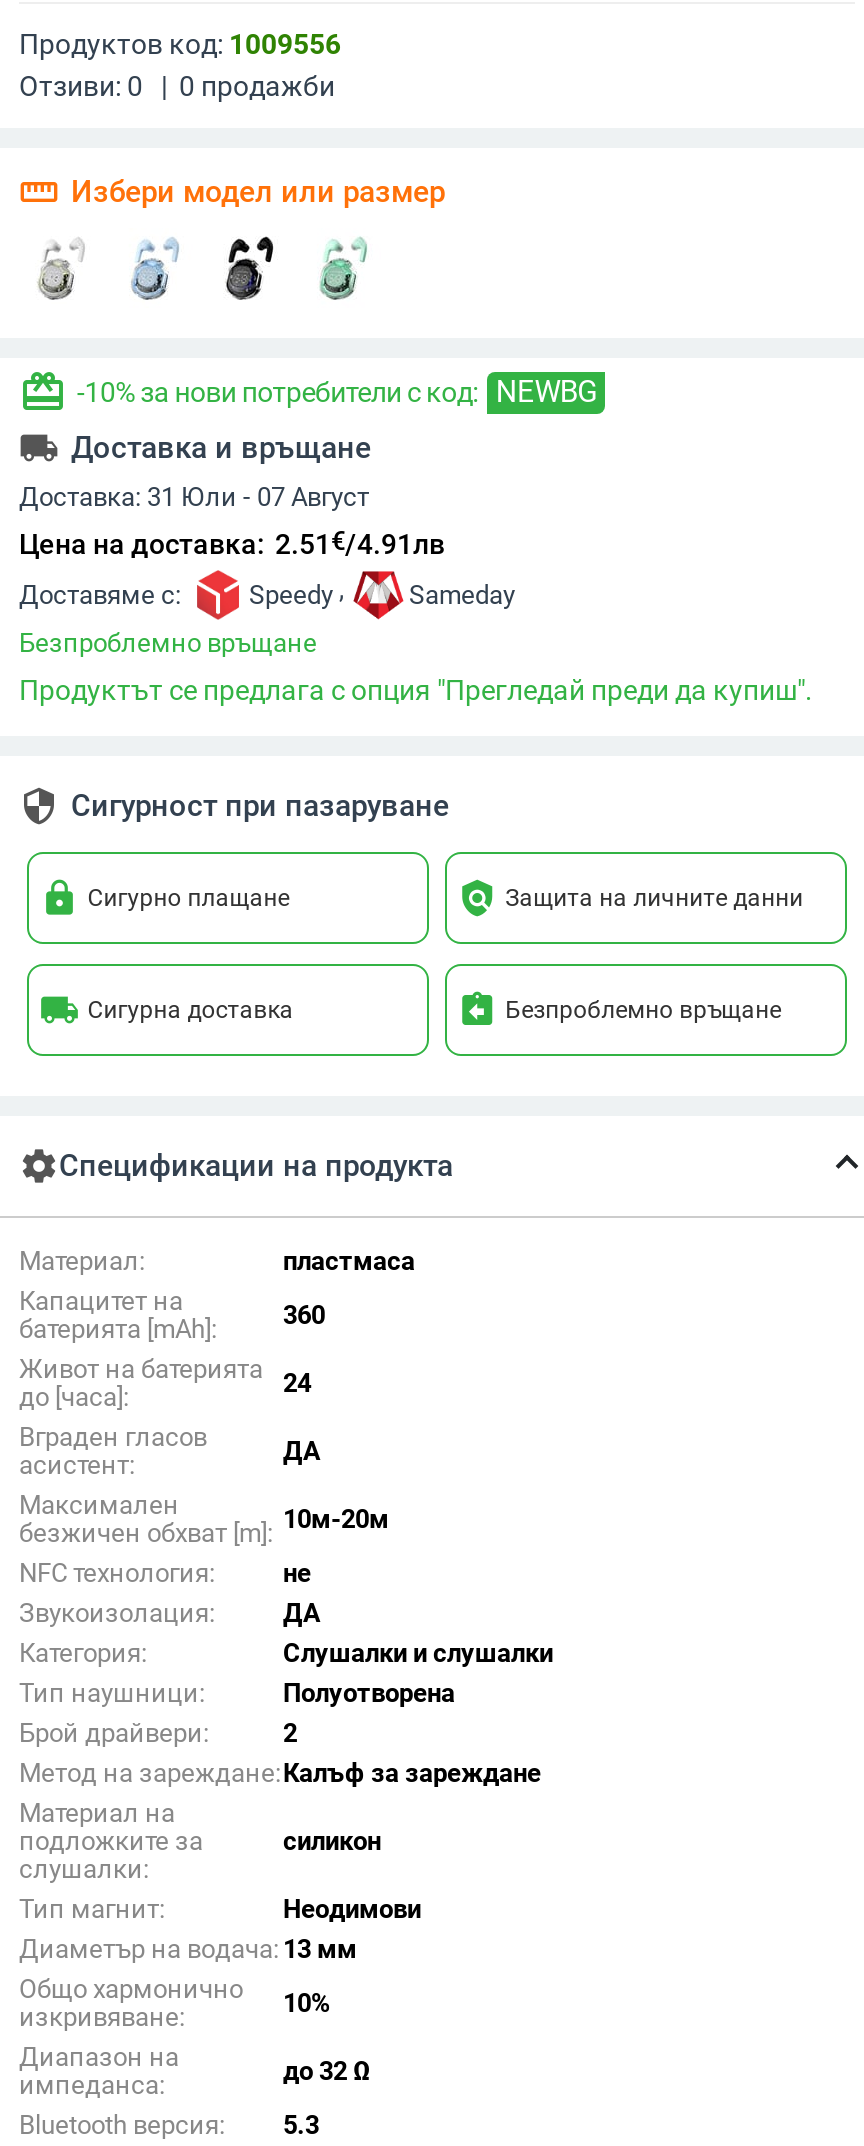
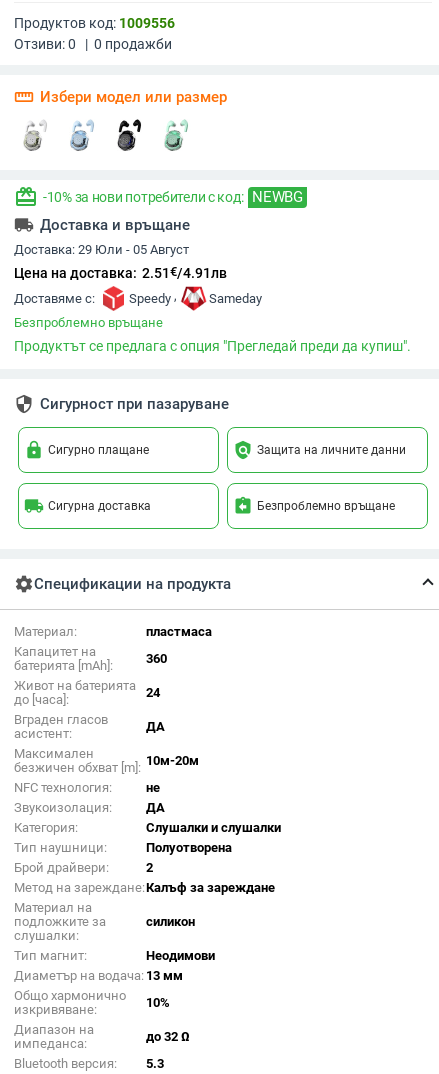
[19,482,369,512] Доставка: 31 Юли - 07 Август -> [14,242,189,257] Доставка: 29 Юли - 05 Август

